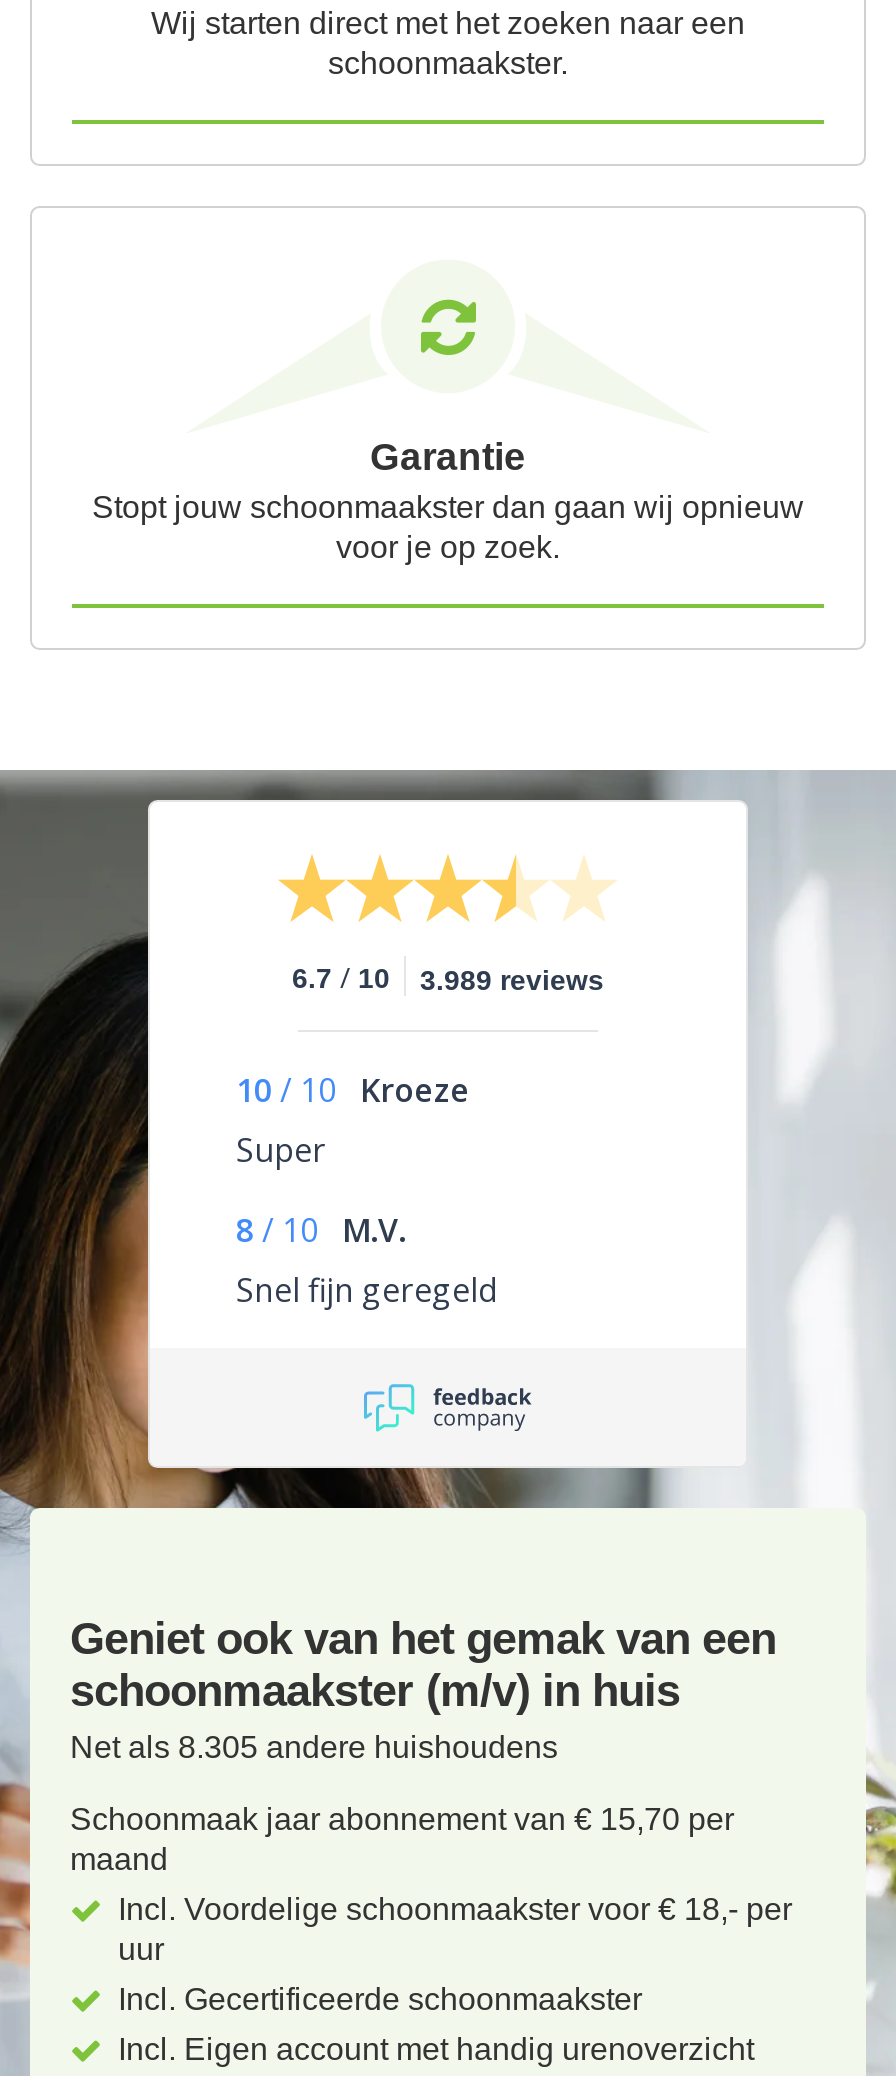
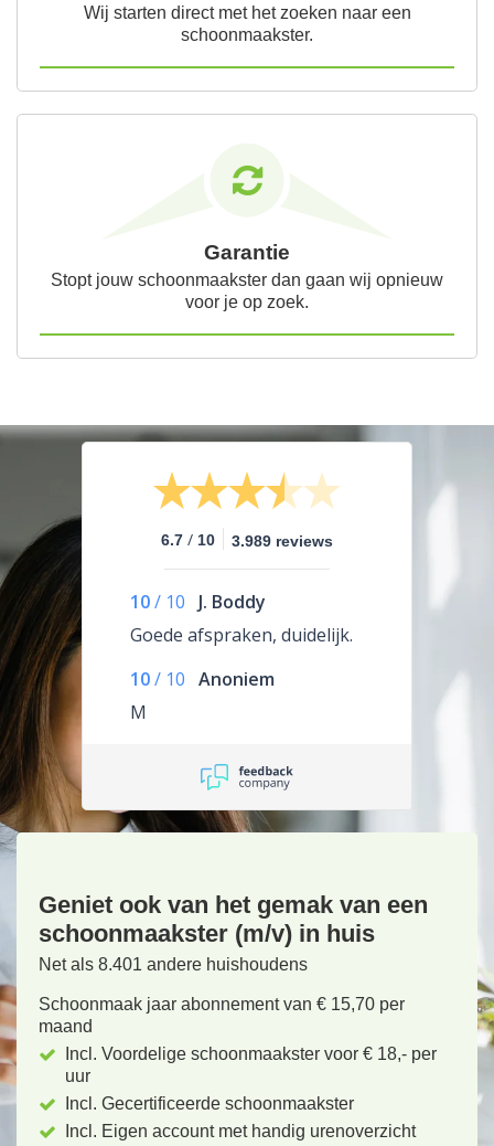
[236,1069,470,1173] 10 / 10 Kroeze | Super -> [130,590,353,647] 10 / 10 J. Boddy | Goede afspraken, duidelijk.
[236,1209,496,1313] 8 / 10 M.V. | Snel fijn geregeld -> [130,667,275,725] 10 / 10 Anoniem | M
[70,1731,558,1765] Net als 8.305 andere huishoudens -> [39,955,308,974] Net als 8.401 andere huishoudens

